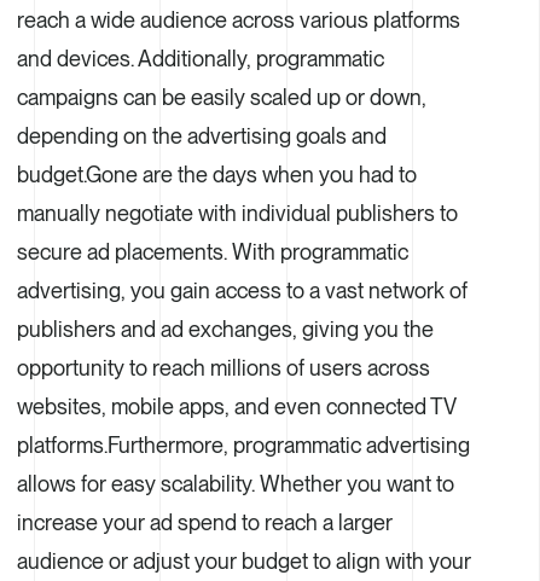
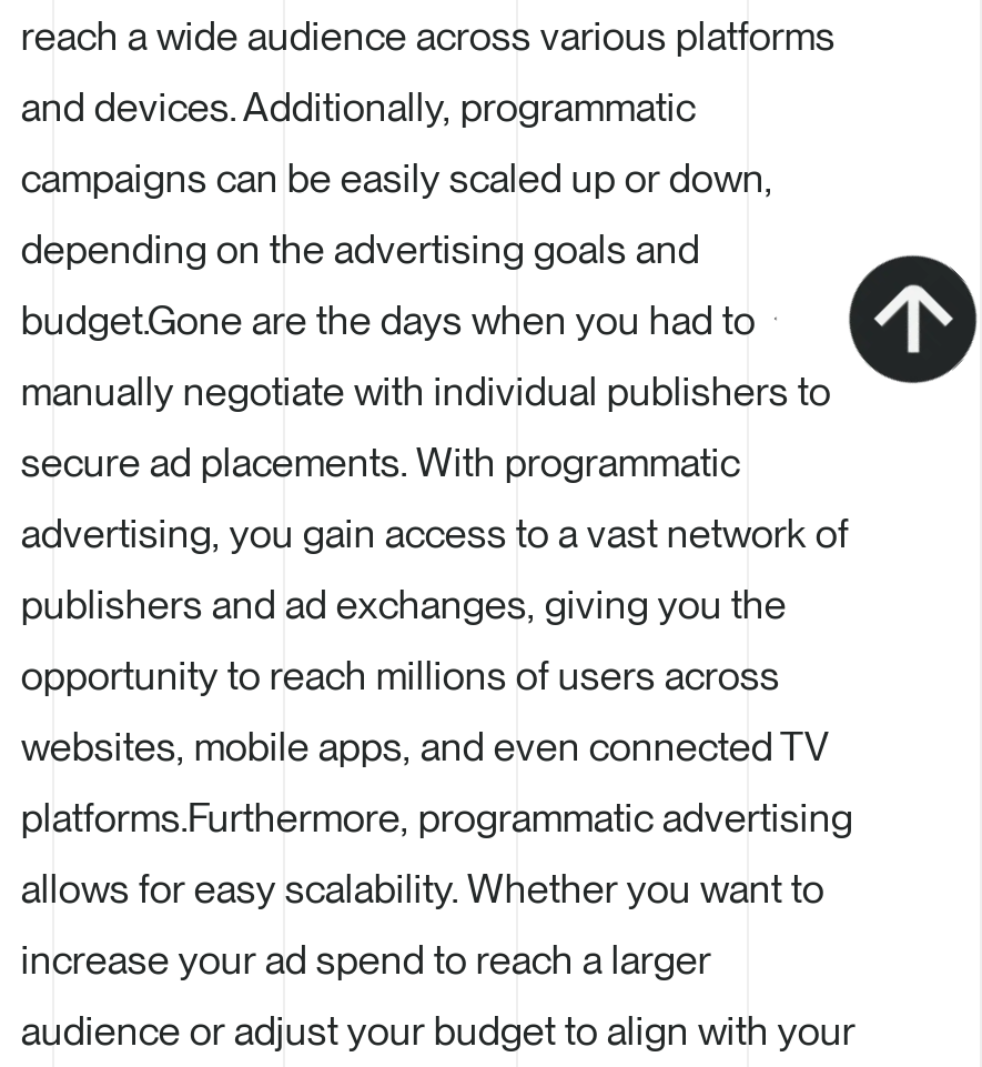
none -> [847,252,975,385] [image]

